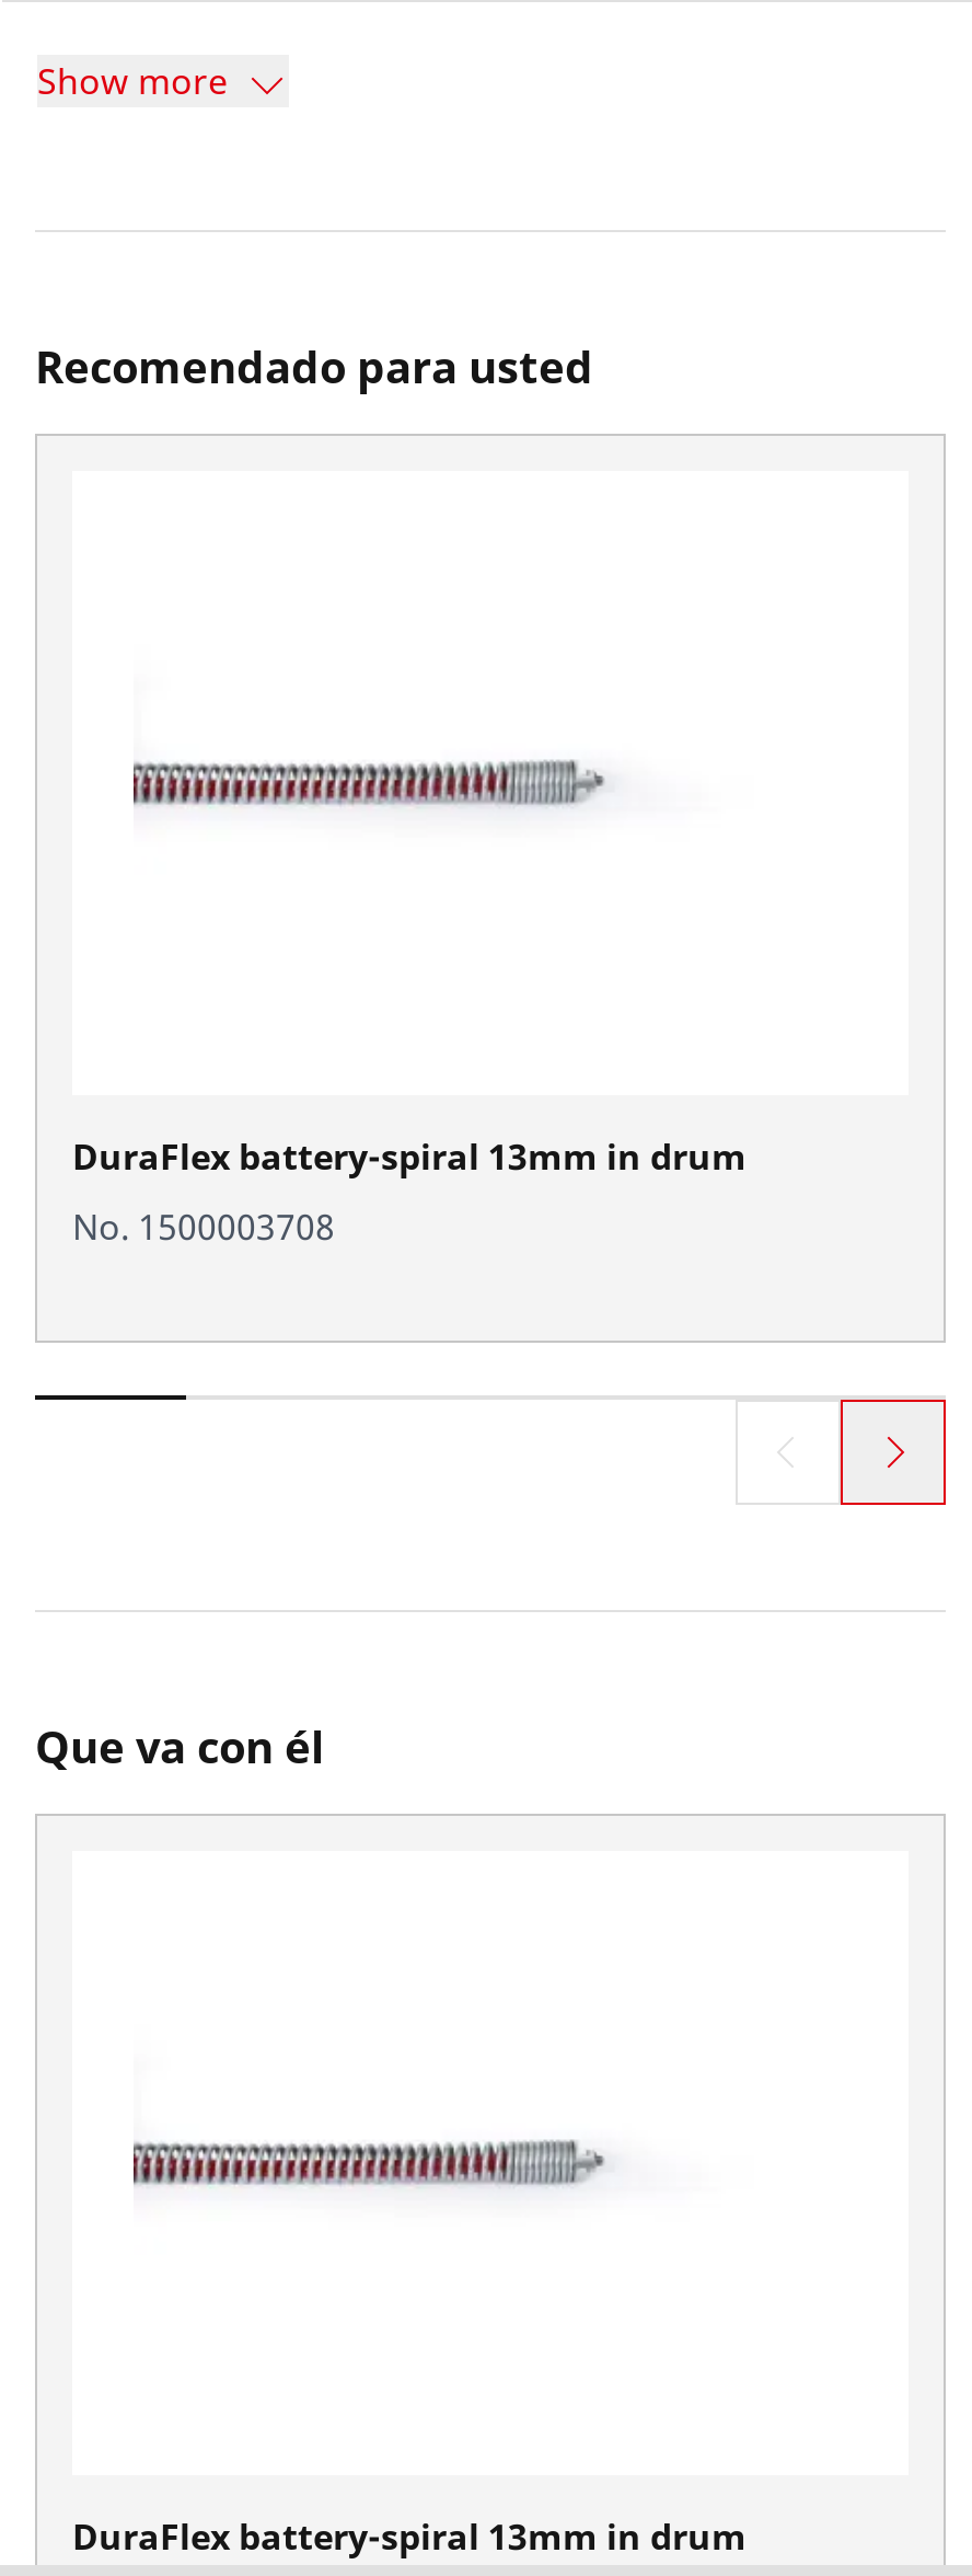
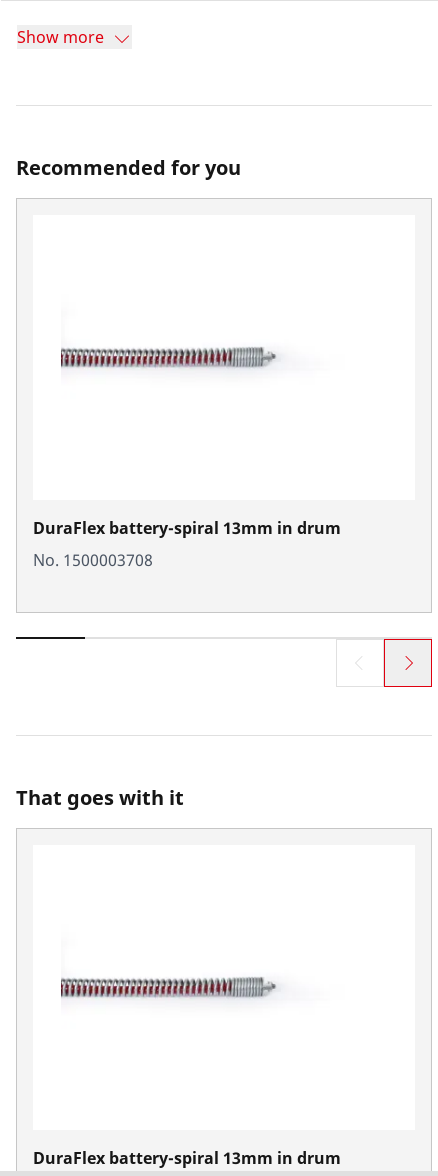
[35,337,593,396] Recomendado para usted -> [16,154,241,181] Recommended for you
[35,1717,324,1776] Que va con él -> [16,784,184,811] That goes with it

